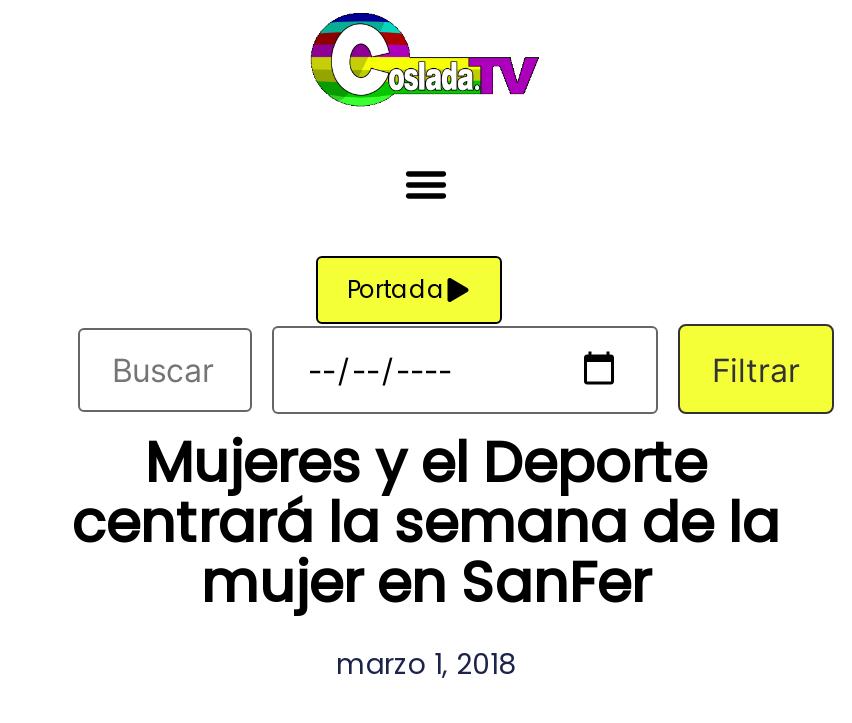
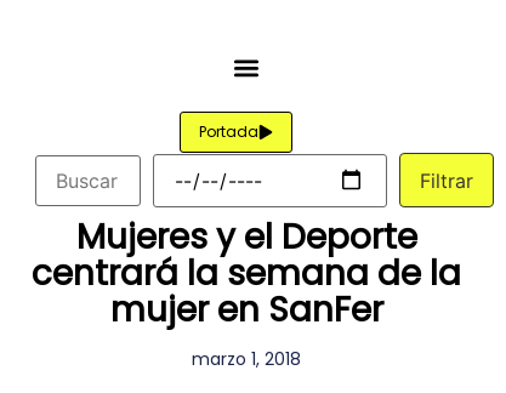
[308,10,540,108] [image] -> none

